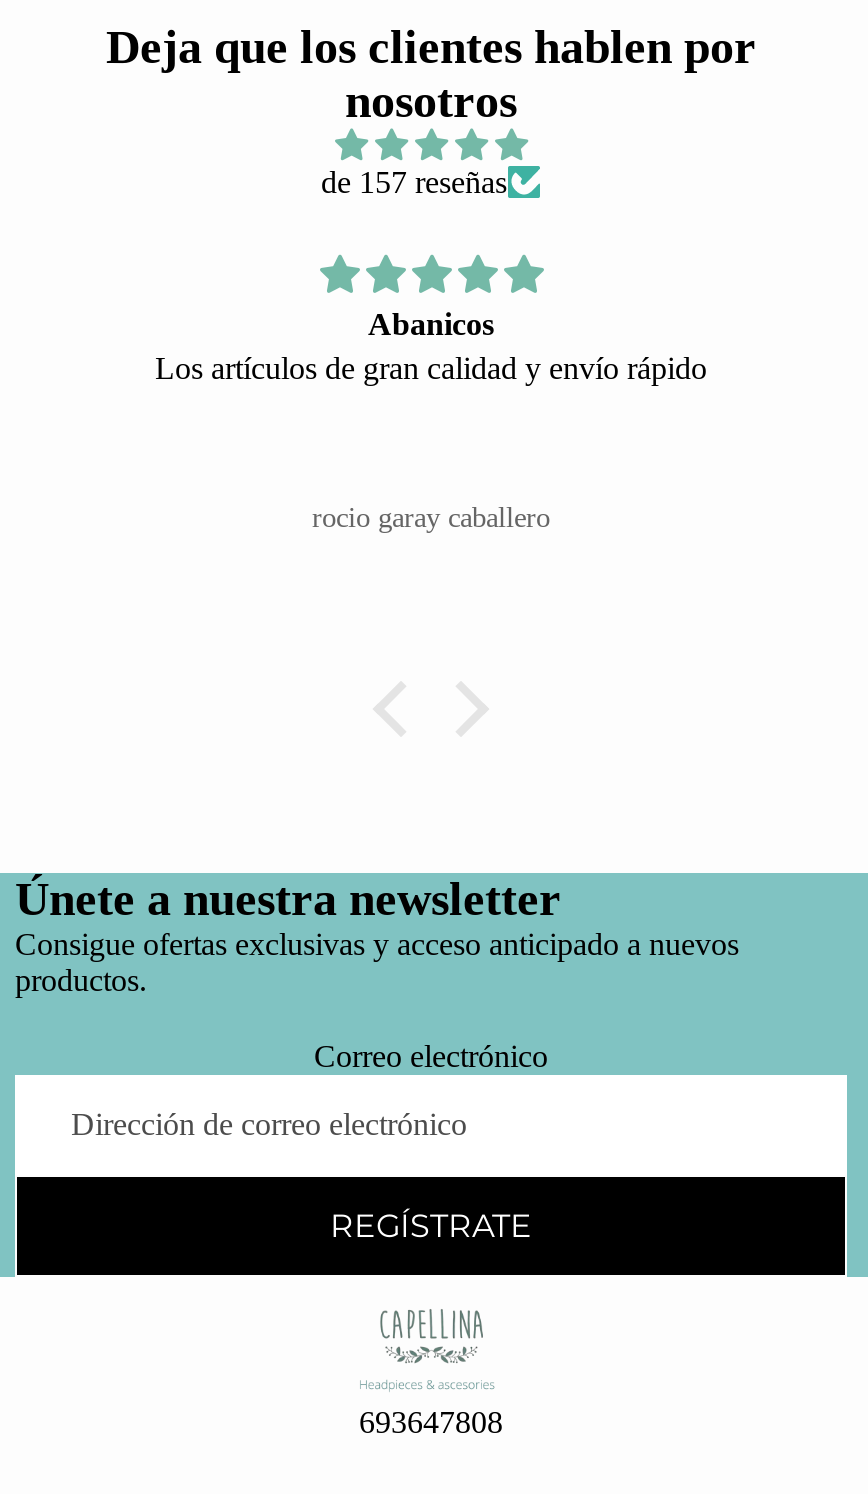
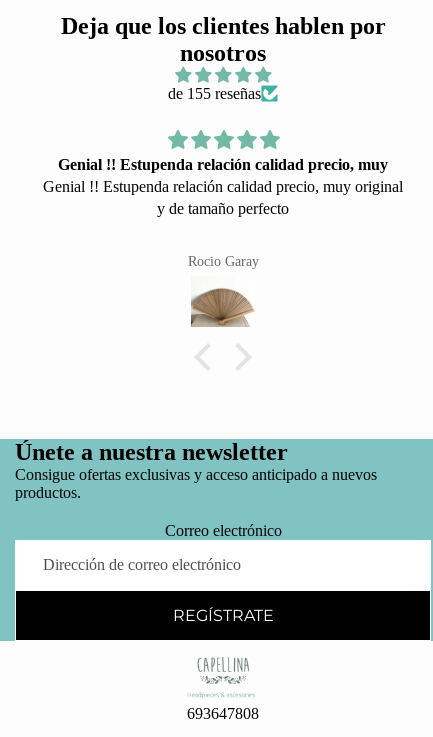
none -> [190,287,255,328] [image]
[321,165,507,199] de 157 reseñas -> [168,85,261,102] de 155 reseñas
[155,307,707,385] Abanicos | Los artículos de gran calidad y envío rápido -> [43,156,403,217] Genial !! Estupenda relación calidad precio, muy | Genial !! Estupenda relación calidad precio, muy original | y de tamaño perfecto
[312,502,550,534] rocio garay caballero -> [187,253,258,269] Rocio Garay

